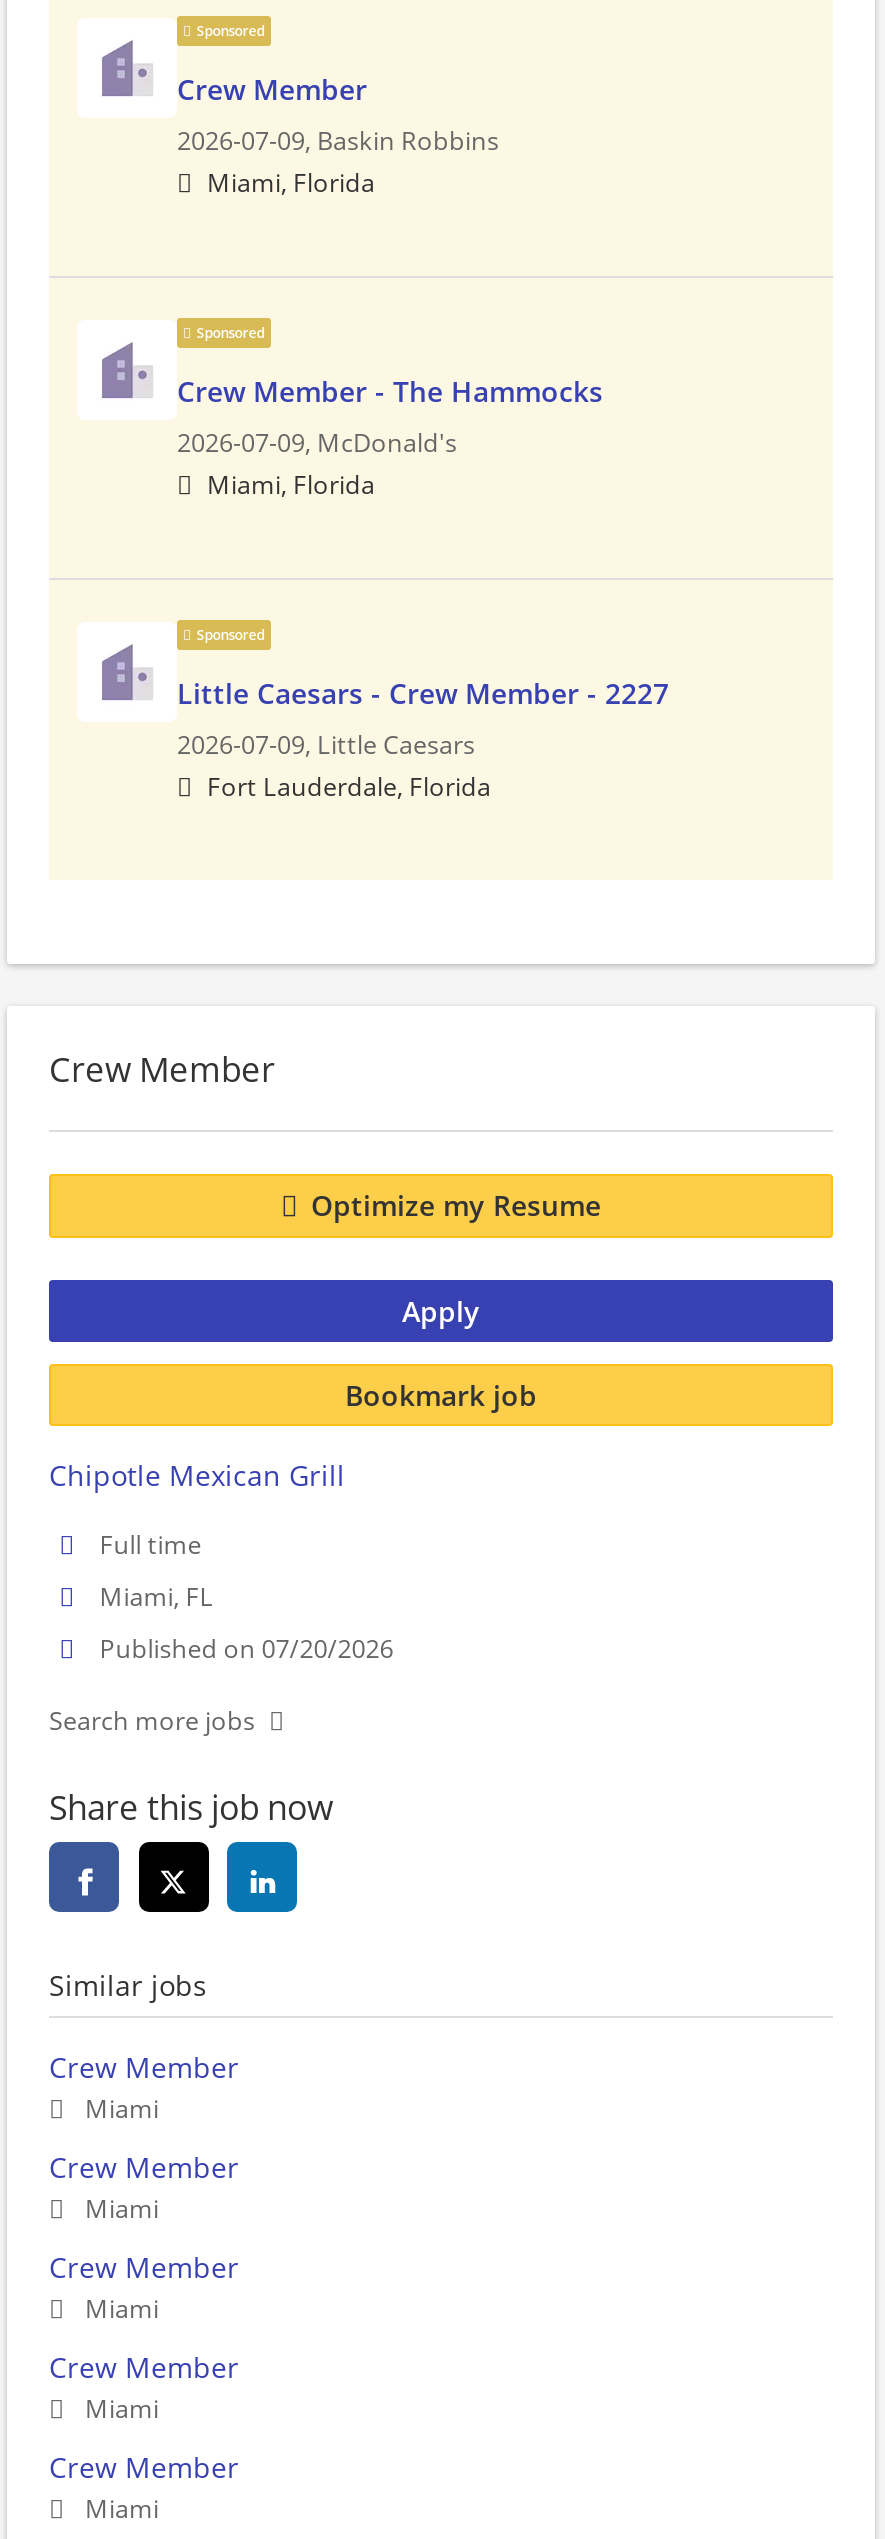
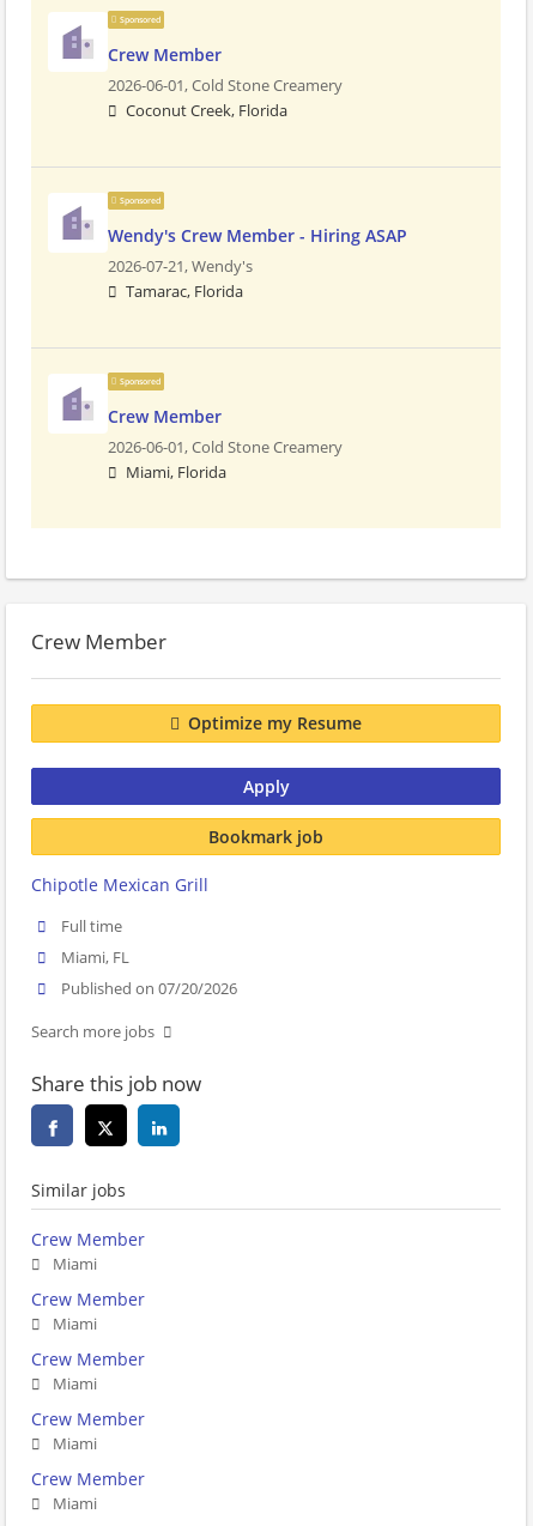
[177,124,499,200] 2026-07-09, Baskin Robbins | Miami, Florida -> [108,75,343,121] 2026-06-01, Cold Stone Creamery | Coconut Creek, Florida
[177,372,603,502] Crew Member - The Hammocks | 2026-07-09, McDonald's | Miami, Florida -> [108,224,407,302] Wendy's Crew Member - Hiring ASAP | 2026-07-21, Wendy's | Tamarac, Florida
[177,674,669,804] Little Caesars - Crew Member - 2227 | 2026-07-09, Little Caesars | Fort Lauderdale, Florida -> [108,405,343,483] Crew Member | 2026-06-01, Cold Stone Creamery | Miami, Florida

